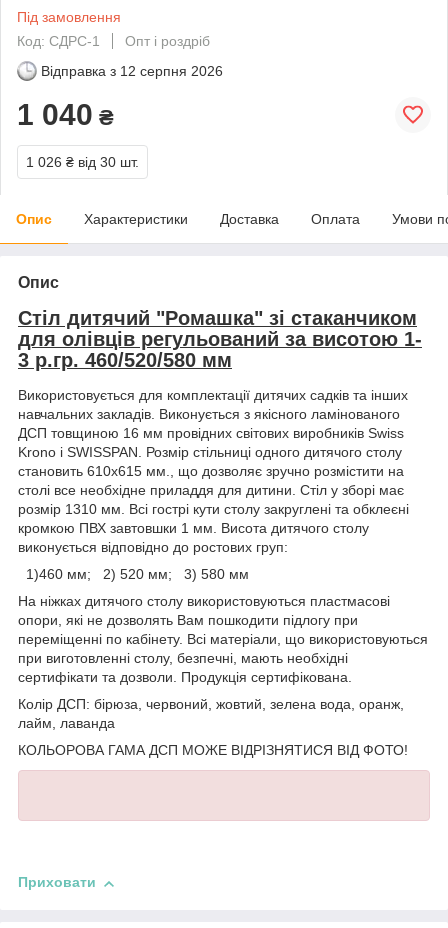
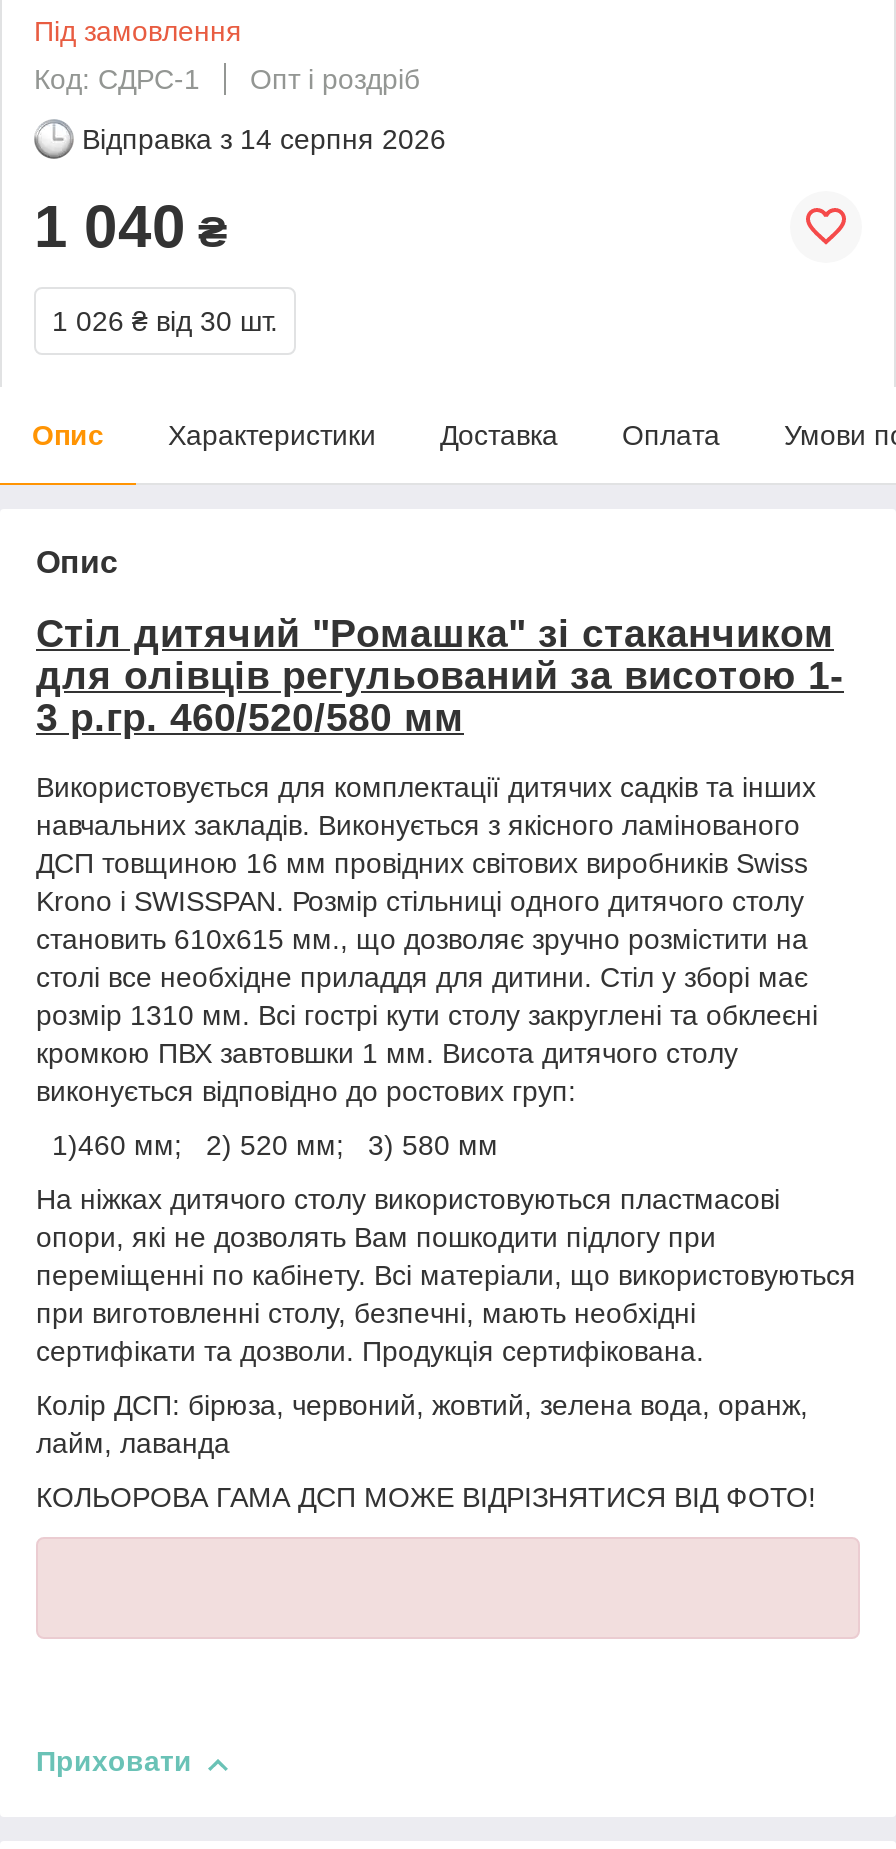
[41,63,223,79] Відправка з 12 серпня 2026 -> [82,123,446,155] Відправка з 14 серпня 2026

